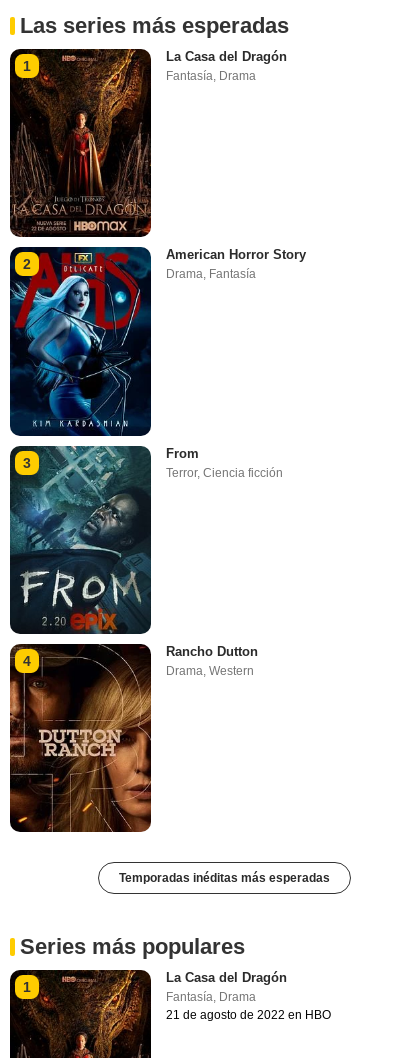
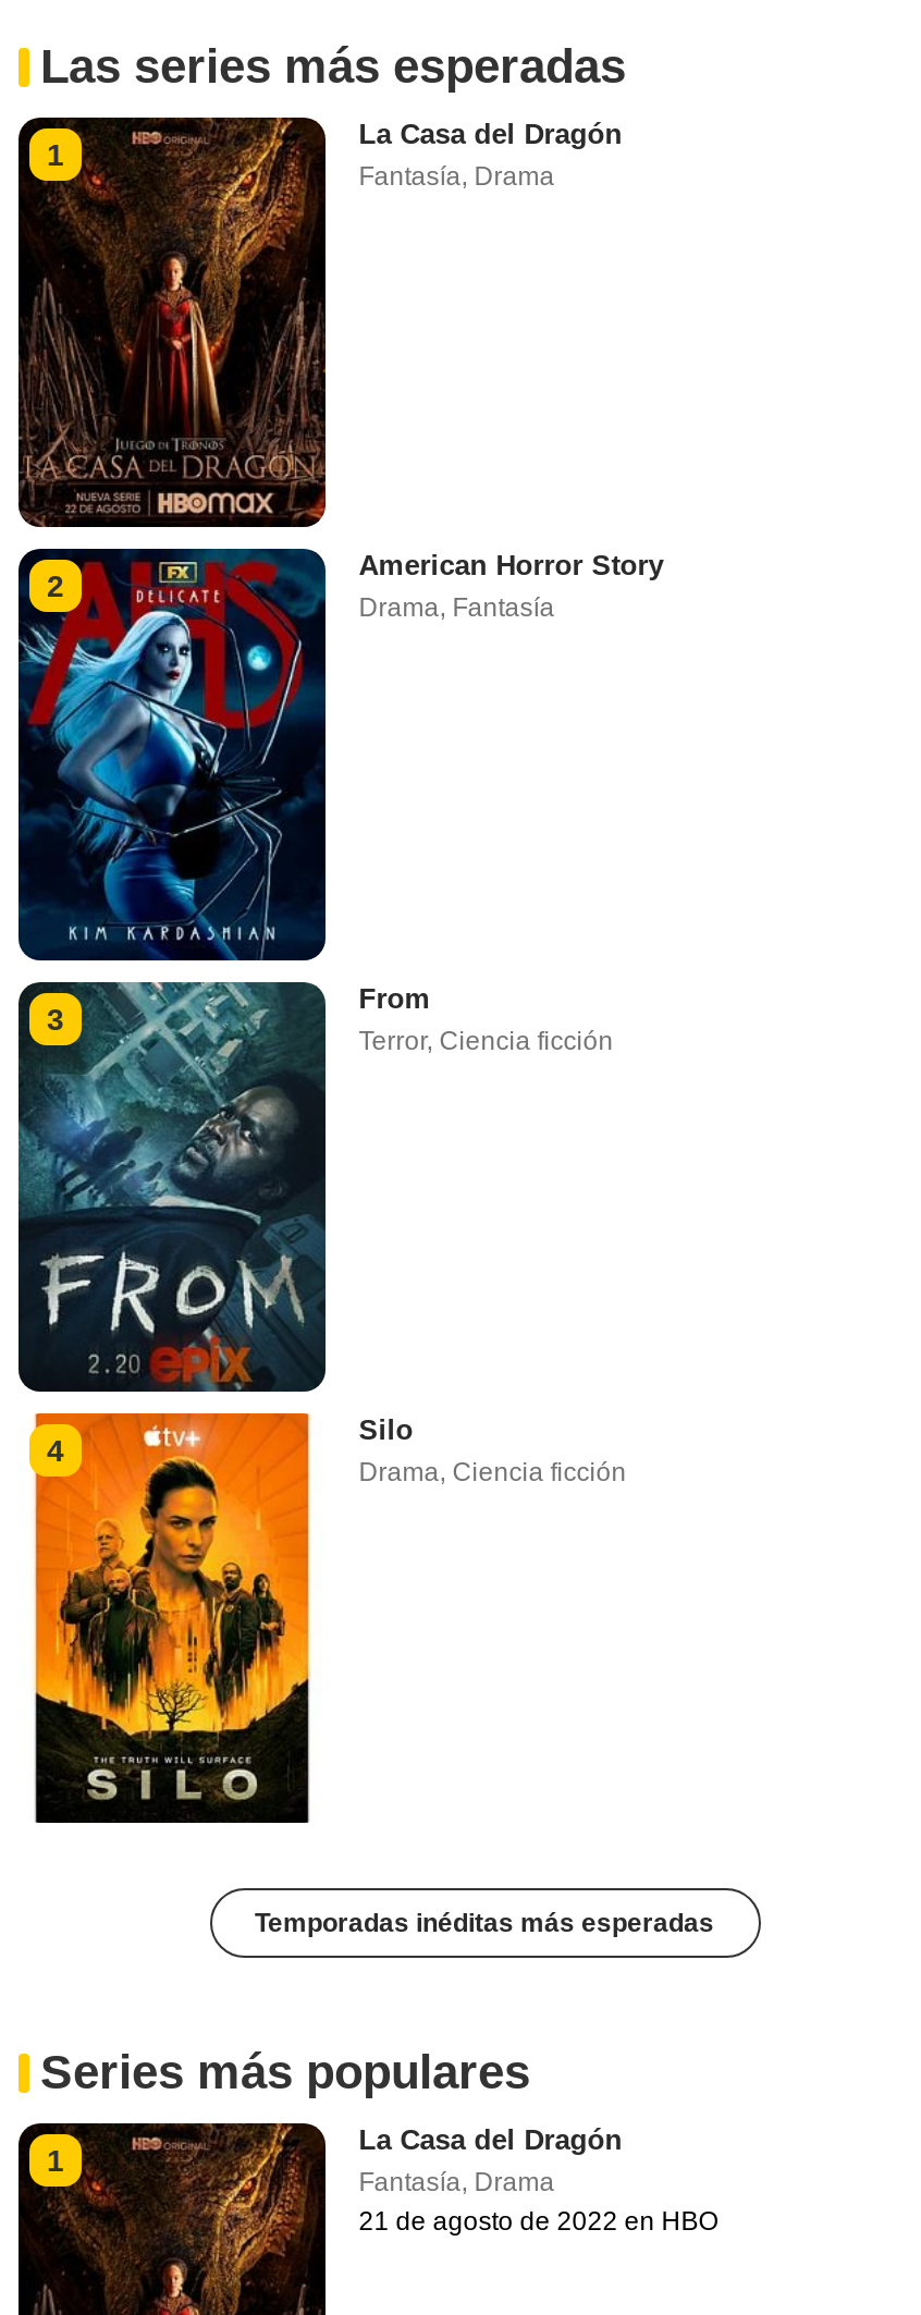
[9,643,258,833] [image] | Rancho Dutton | Drama, Western -> [19,1411,626,1825] [image] | Silo | Drama, Ciencia ficción

